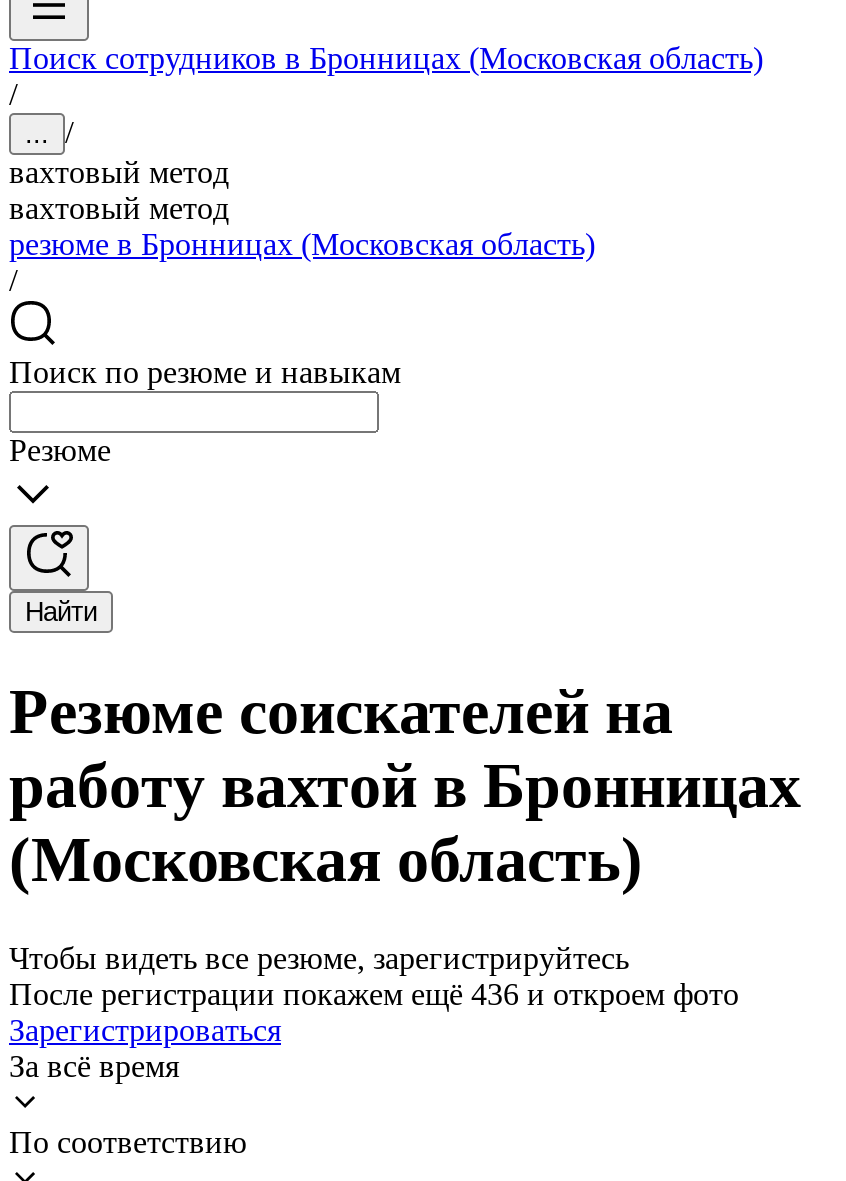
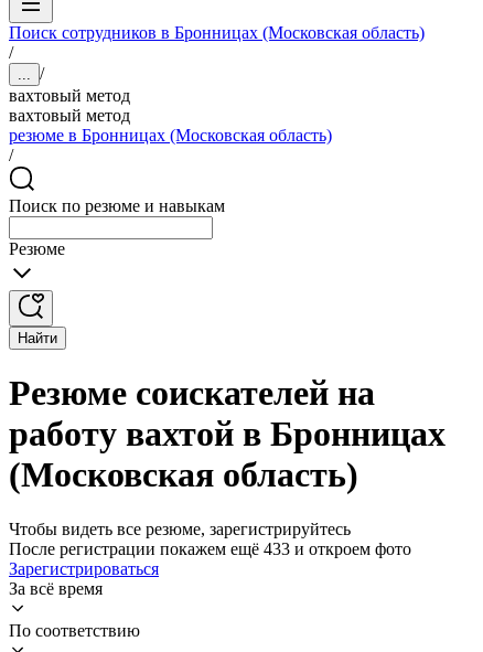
[9,977,739,1011] После регистрации покажем ещё 436 и откроем фото -> [9,539,411,558] После регистрации покажем ещё 433 и откроем фото

